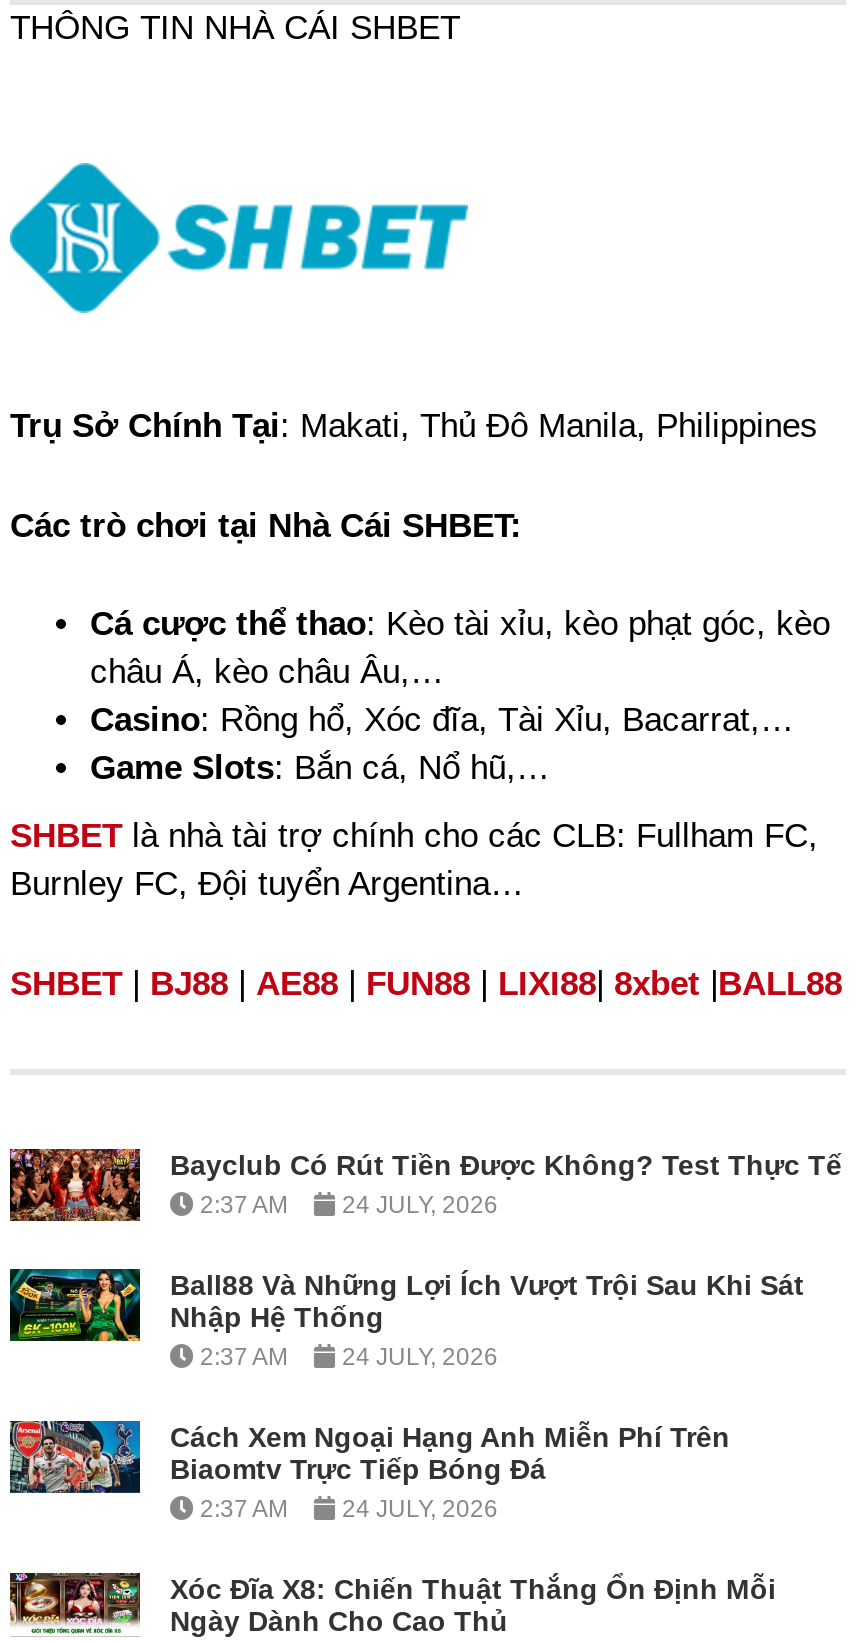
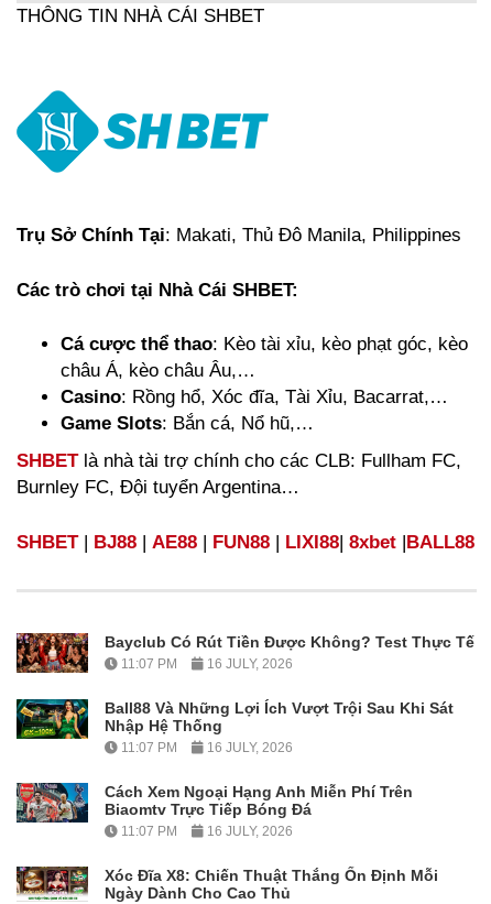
[194,1190,498,1218] 2:37 AM | 24 JULY, 2026 -> [118,656,293,671] 11:07 PM | 16 JULY, 2026
[194,1342,498,1370] 2:37 AM | 24 JULY, 2026 -> [118,739,293,755] 11:07 PM | 16 JULY, 2026
[194,1494,498,1522] 2:37 AM | 24 JULY, 2026 -> [118,823,293,839] 11:07 PM | 16 JULY, 2026

